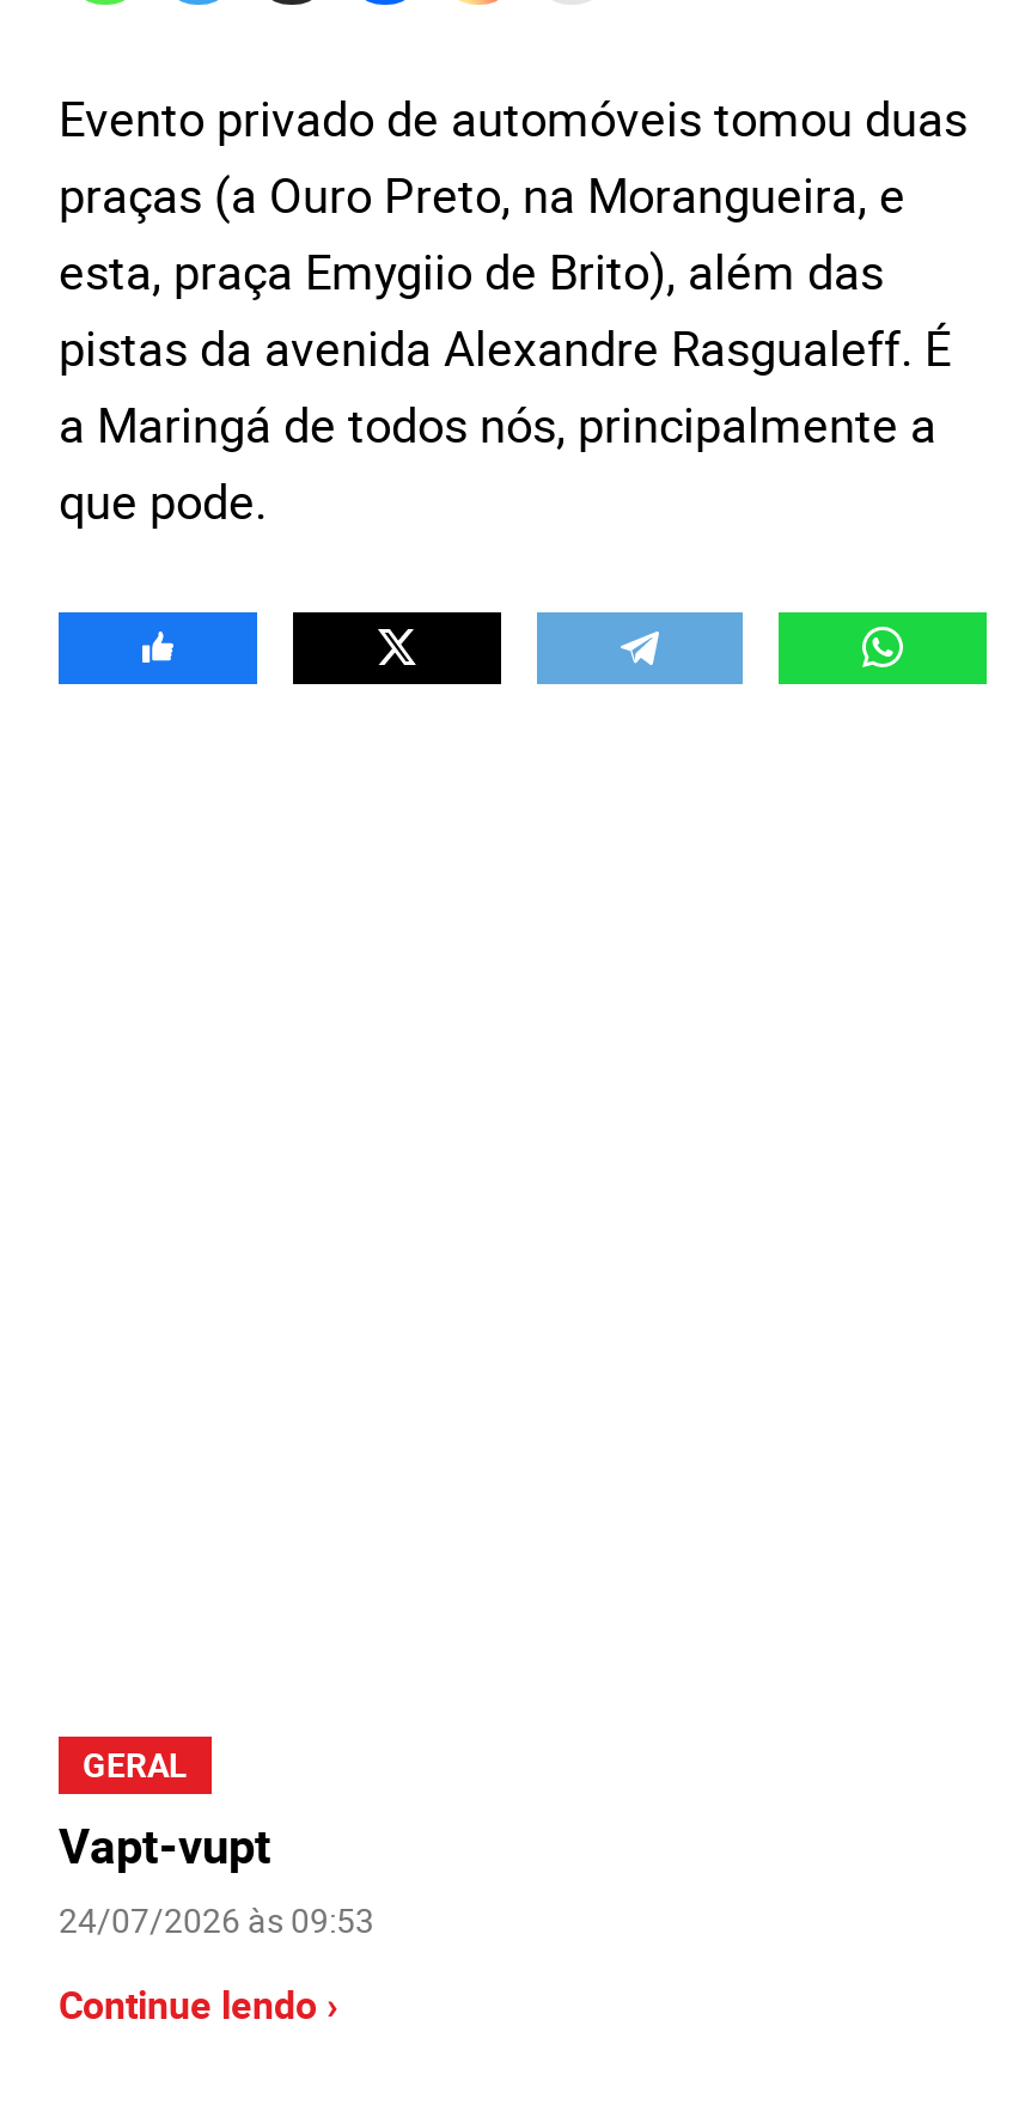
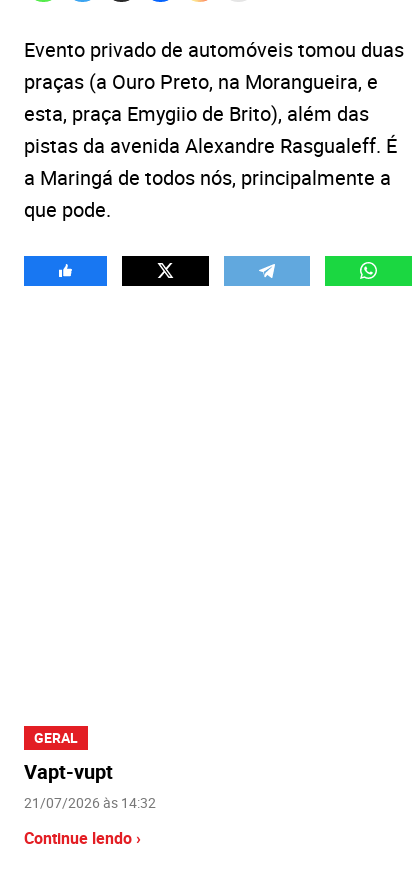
[59,1897,374,1943] 24/07/2026 às 09:53 -> [24,793,156,812] 21/07/2026 às 14:32

